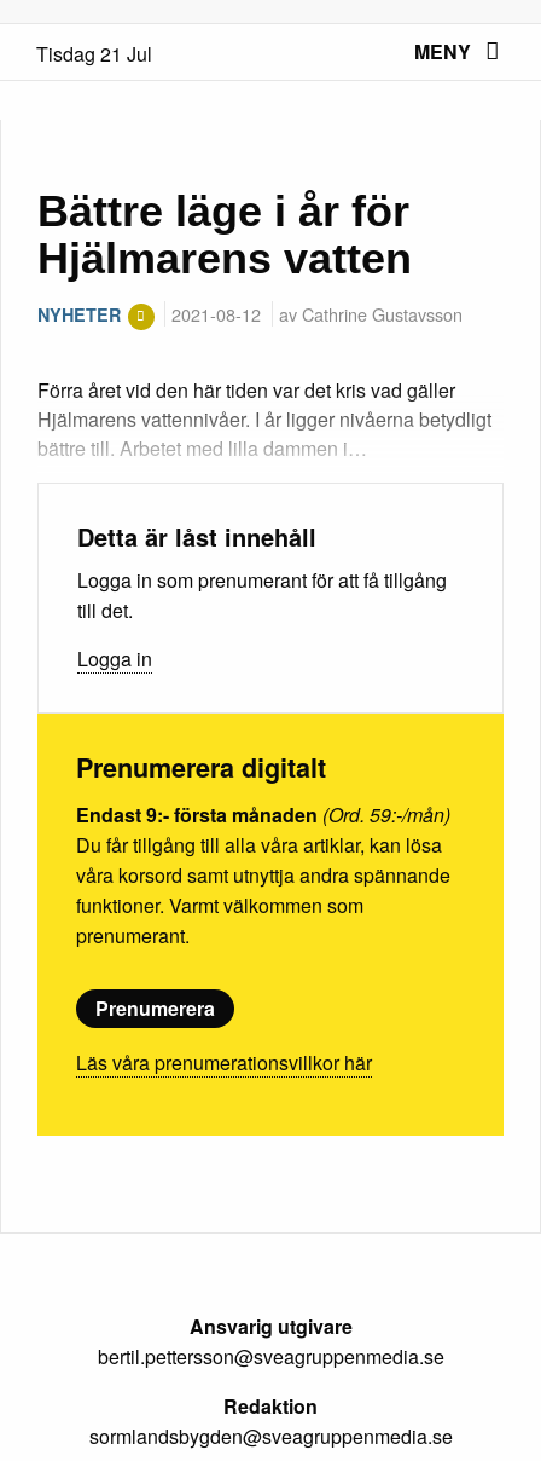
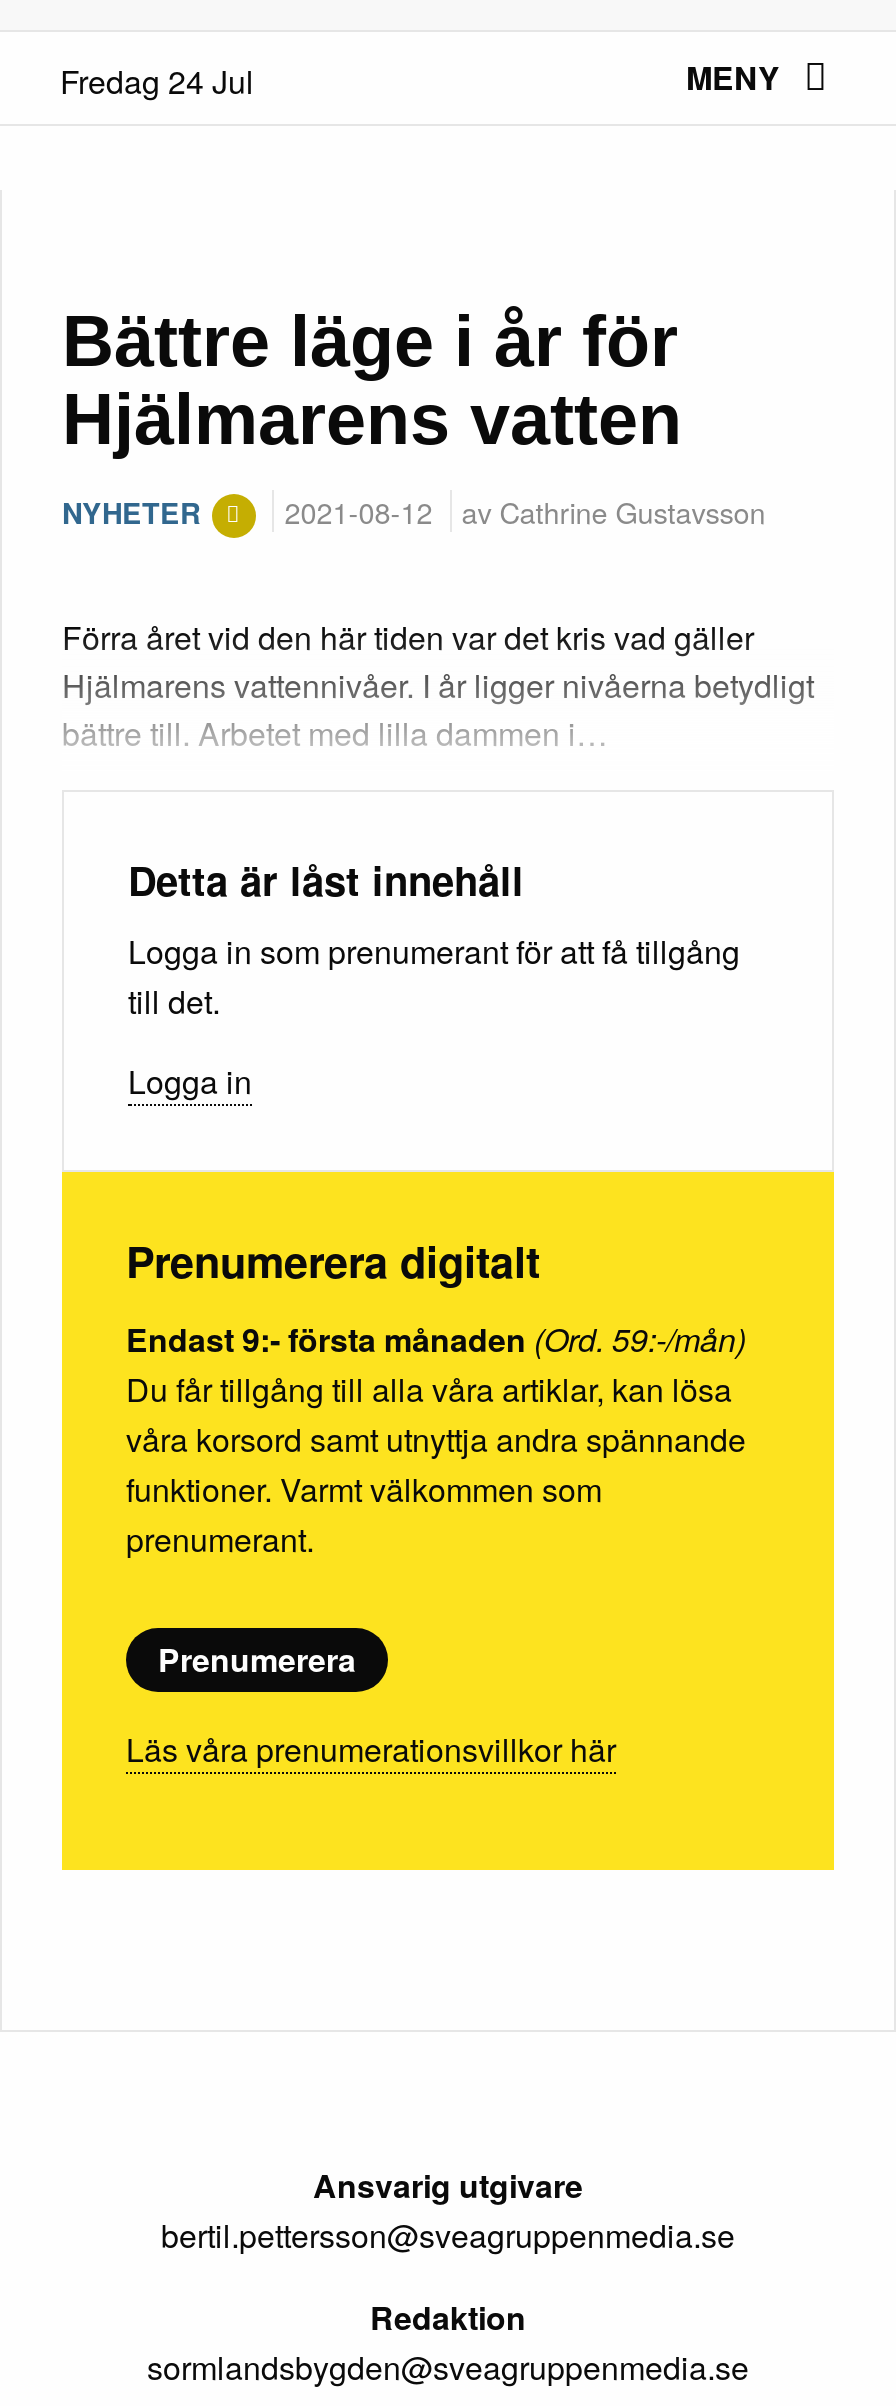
[36,40,152,68] Tisdag 21 Jul -> [60,58,254,104] Fredag 24 Jul

